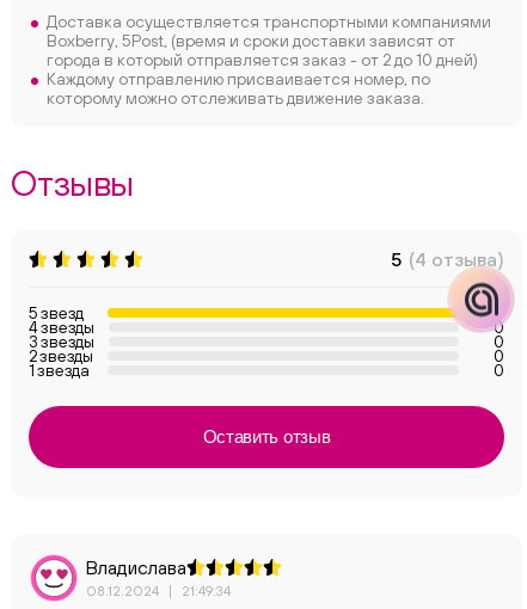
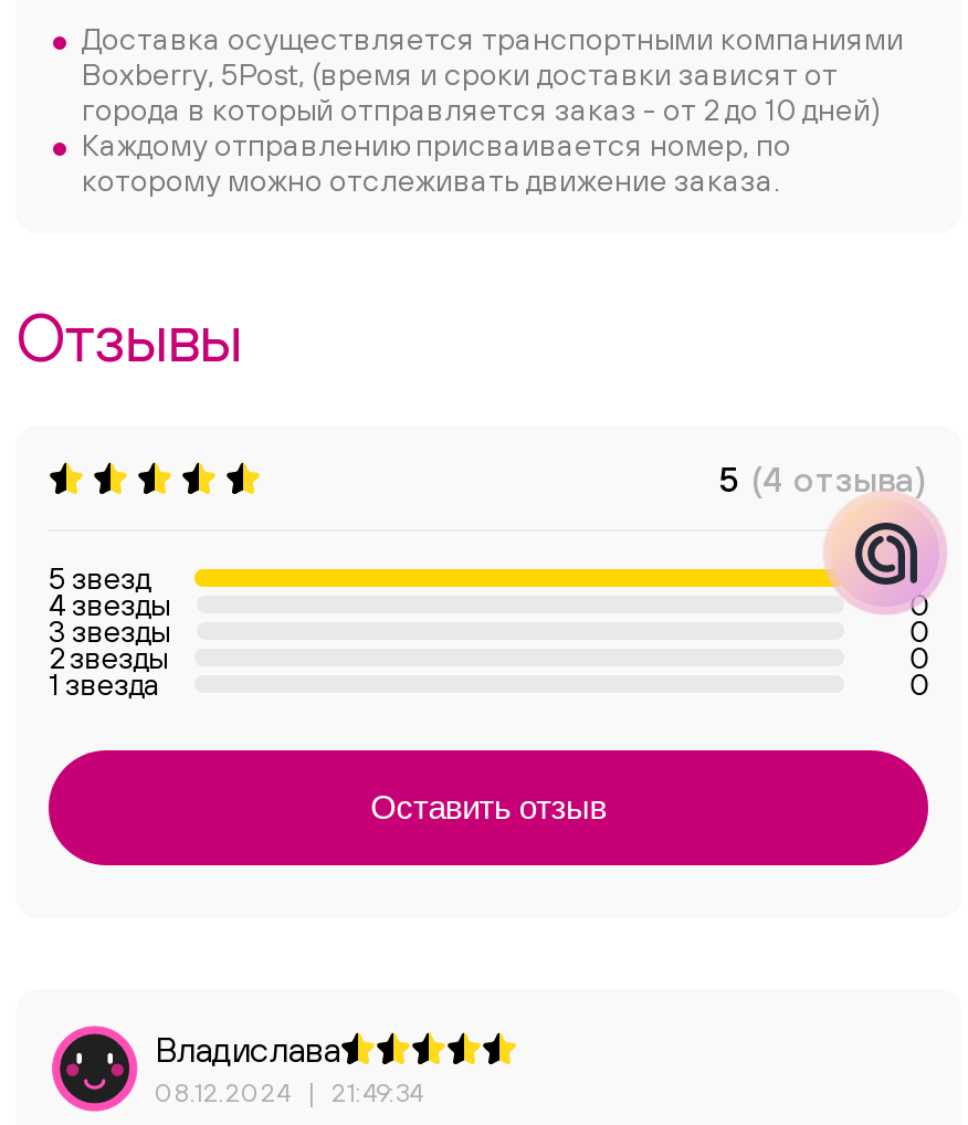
[35,559,73,597] [image] -> [57,1033,130,1104] [image]

